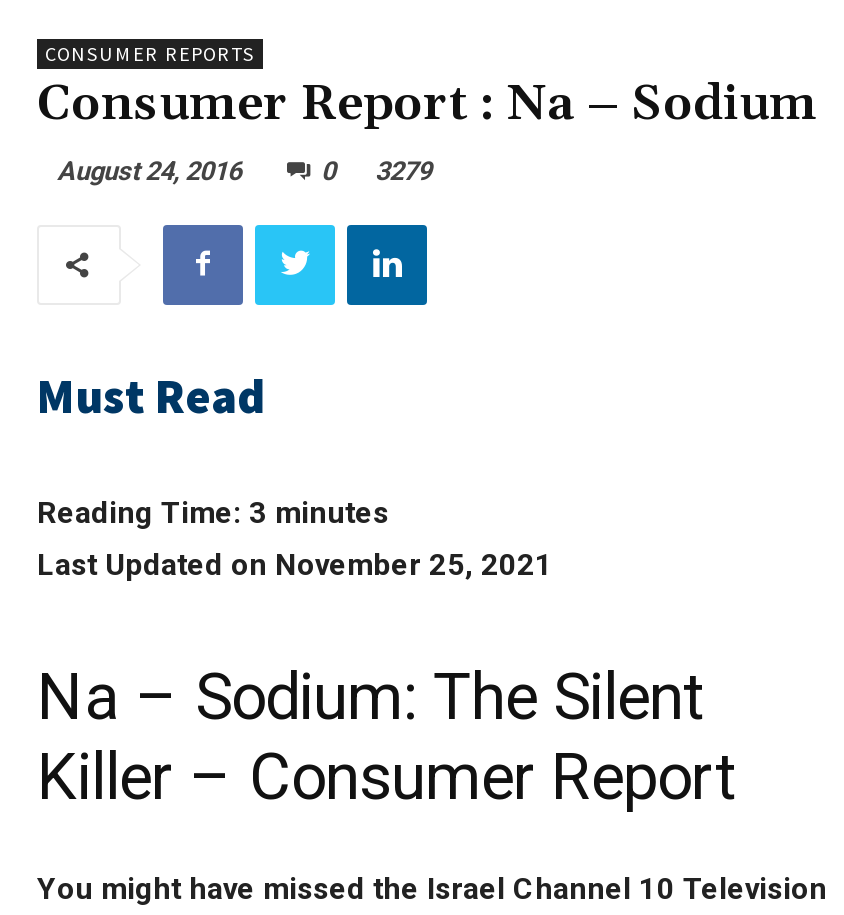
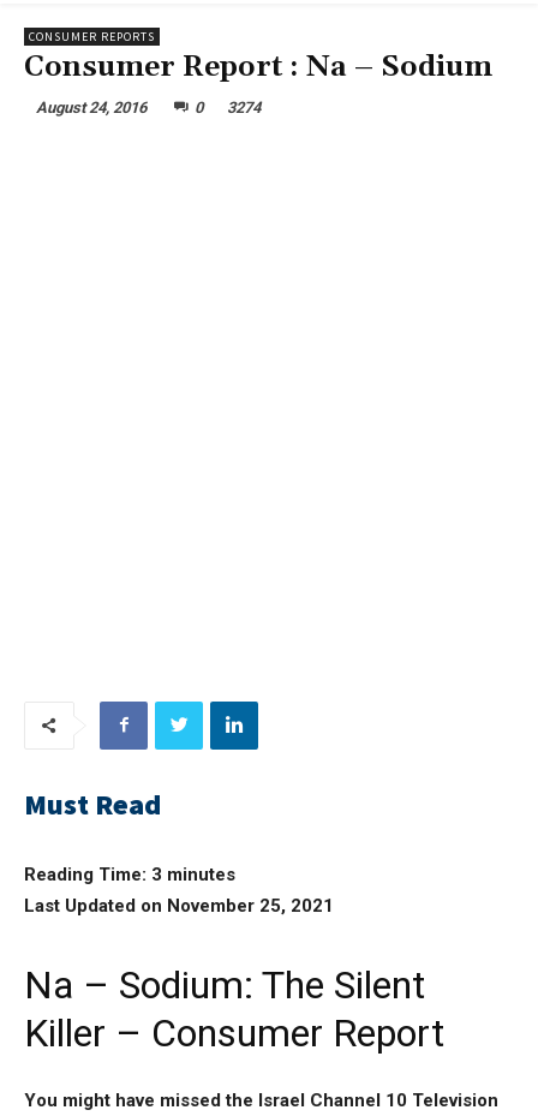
[321,157,431,187] 0 3279 -> [195,99,261,117] 0 3274

